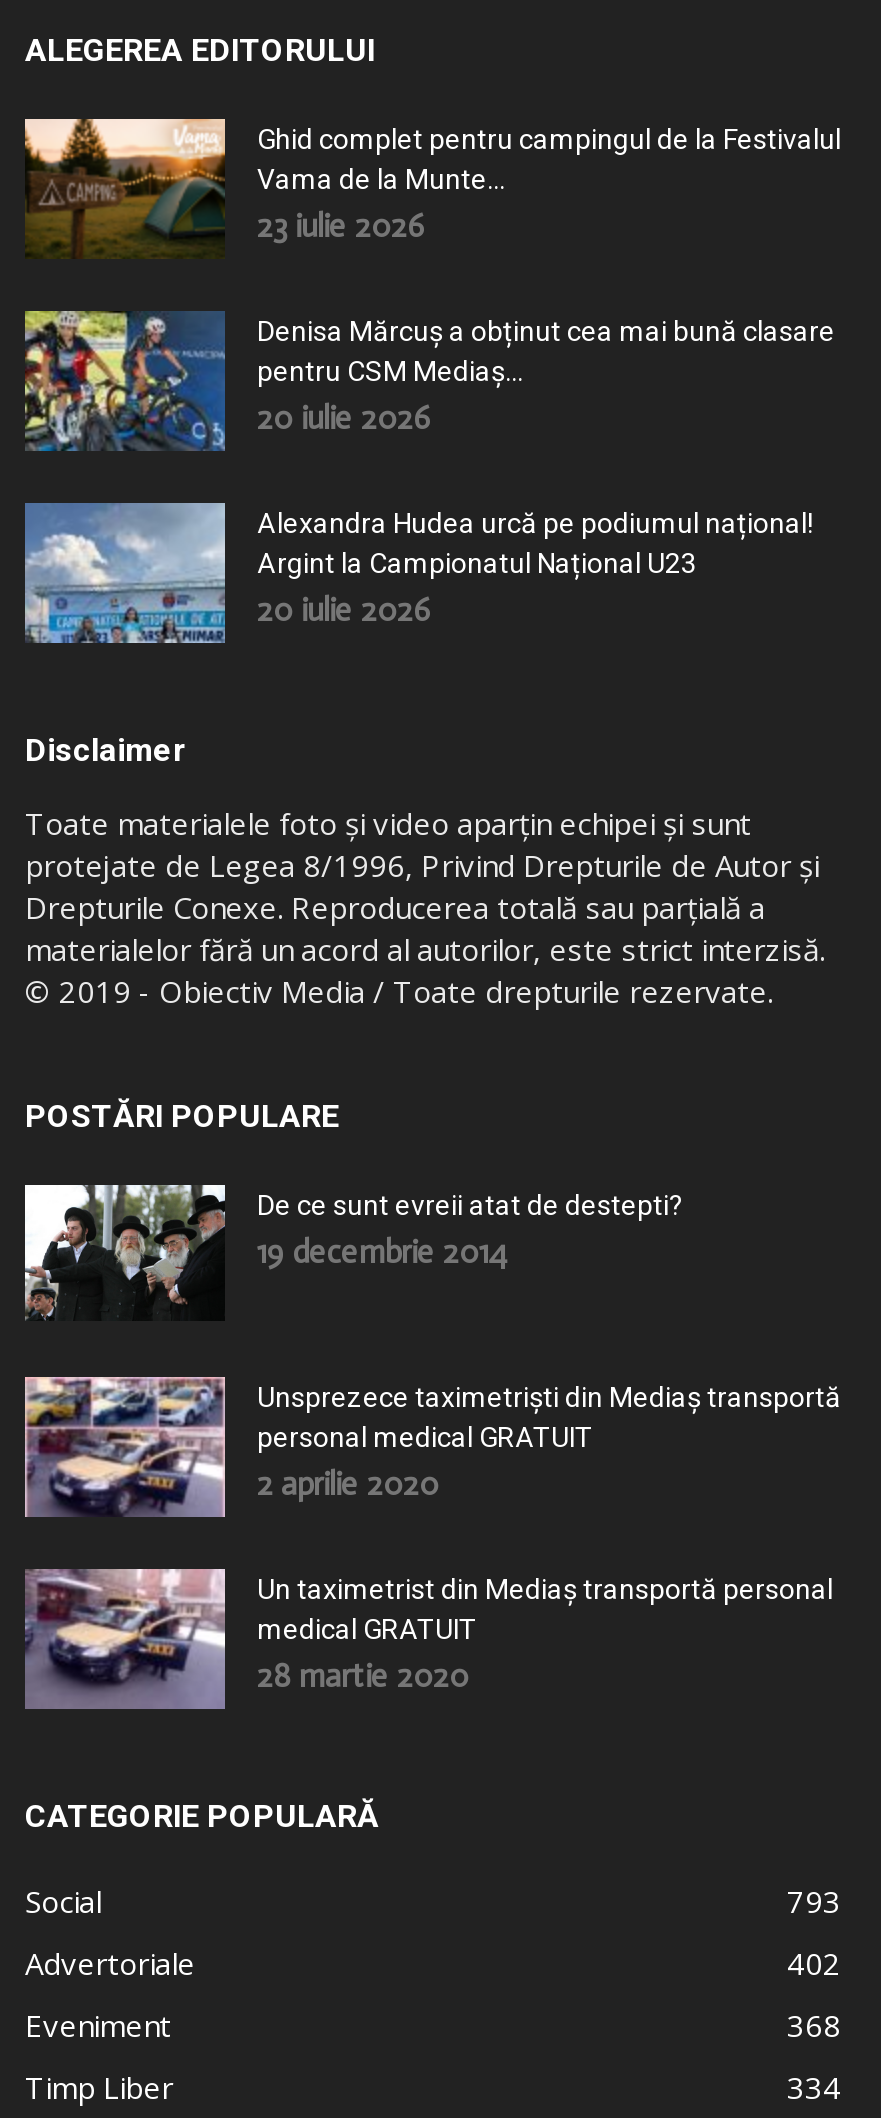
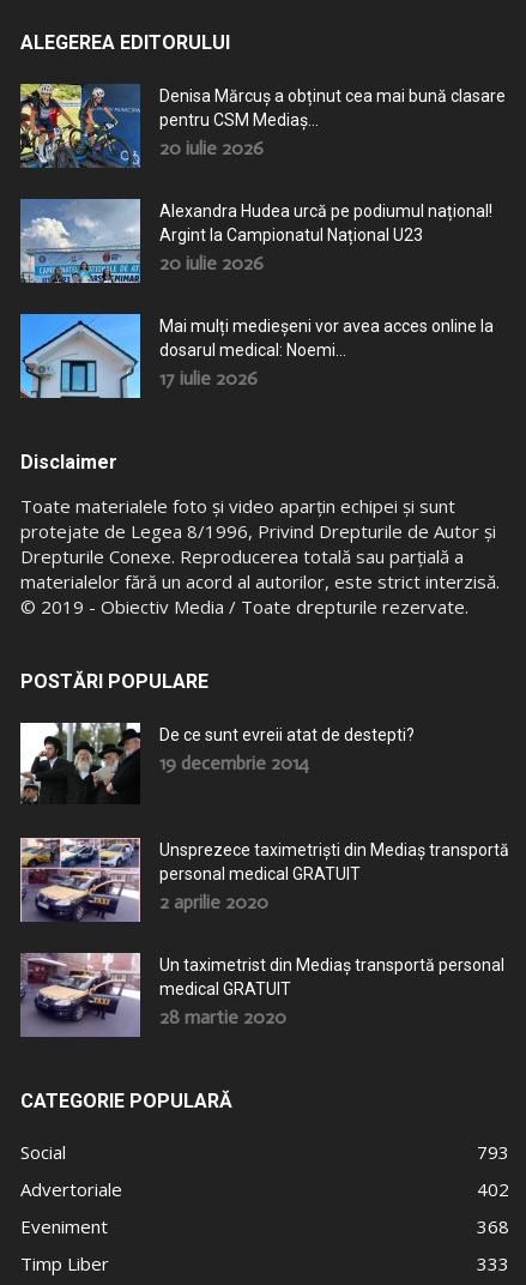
[23,116,841,260] [image] | Ghid complet pentru campingul de la Festivalul | Vama de la Munte... | 23 iulie 2026 -> none
moved [21,308,835,630] -> [18,82,506,275]: [image] | Denisa Mărcuș a obținut cea mai bună clasare | pentru CSM Mediaș... | 20 iulie 2026 | Alexandra Hudea urcă pe podiumul național! | Argint la Campionatul Național U23 | 20 iulie 2026
none -> [19,313,494,399] [image] | Mai mulți medieșeni vor avea acces online la | dosarul medical: Noemi... | 17 iulie 2026
[787,2068,841,2108] 334 -> [477,1252,509,1276] 333

